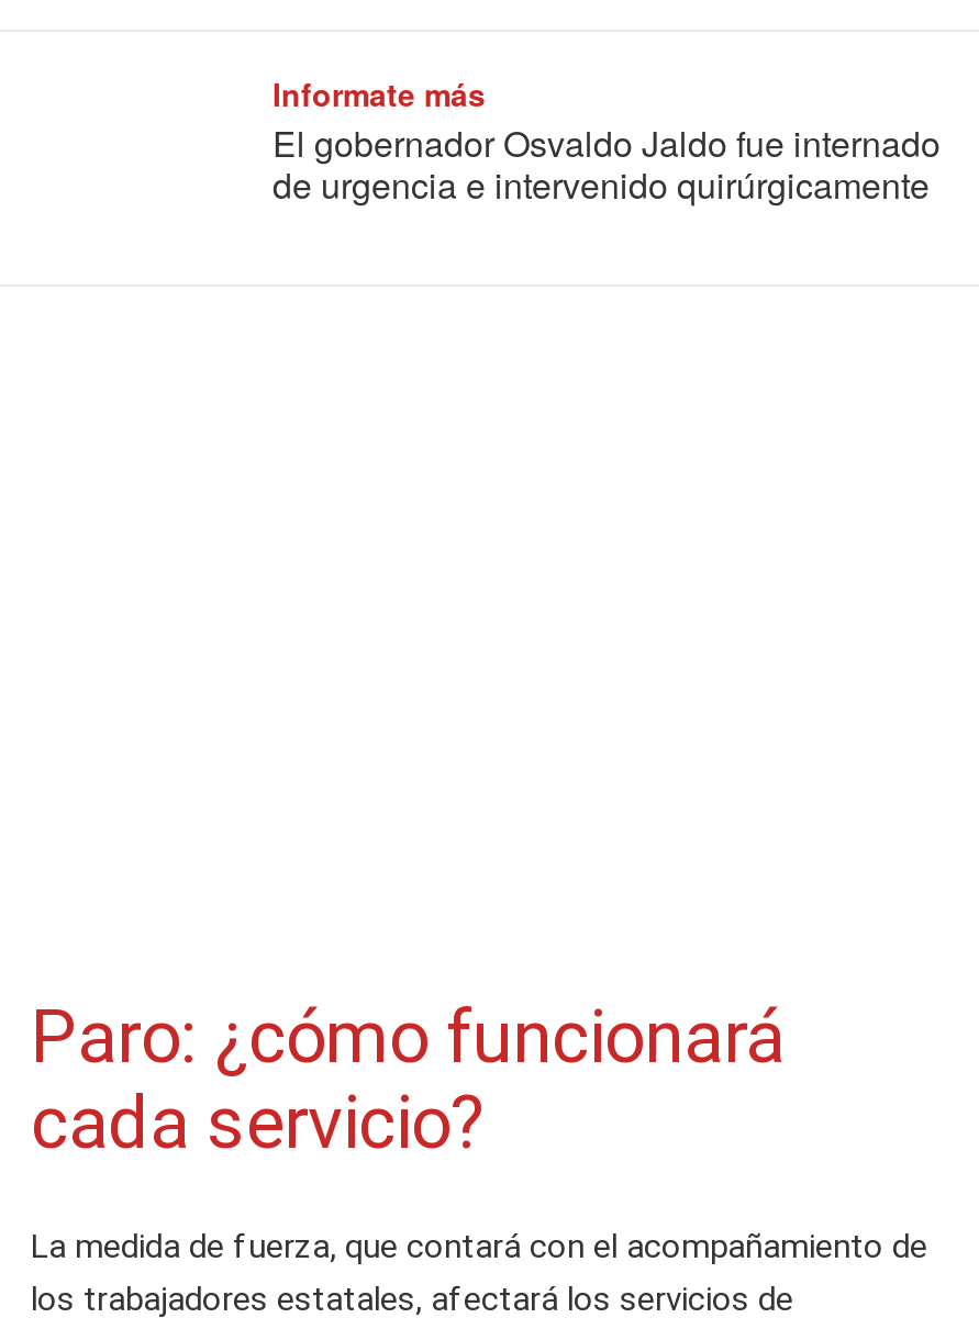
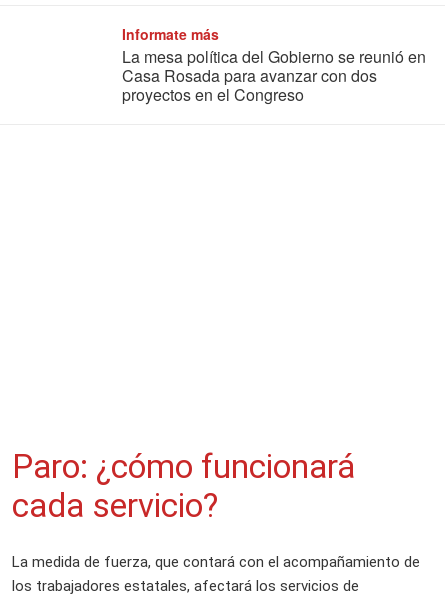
[272,118,941,210] El gobernador Osvaldo Jaldo fue internado | de urgencia e intervenido quirúrgicamente -> [122,45,426,106] La mesa política del Gobierno se reunió en | Casa Rosada para avanzar con dos | proyectos en el Congreso

